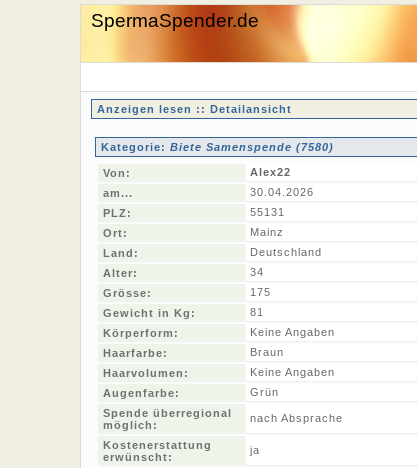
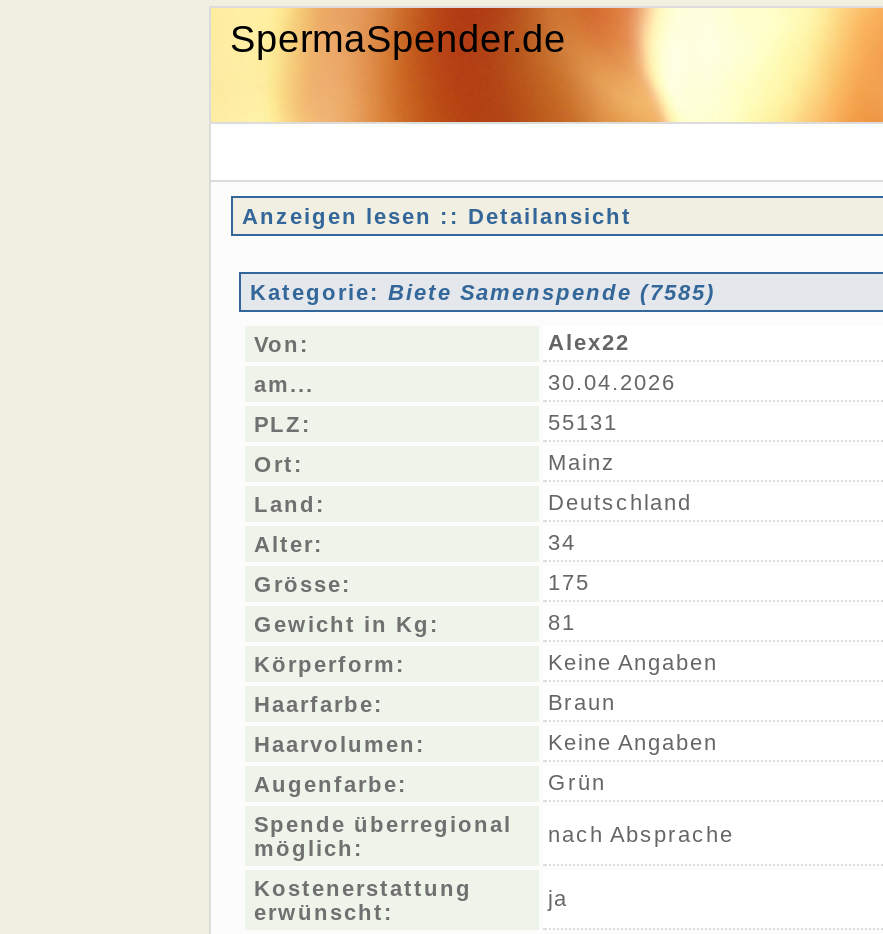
[100,141,333,153] Kategorie: Biete Samenspende (7580) -> [250,280,716,304] Kategorie: Biete Samenspende (7585)

